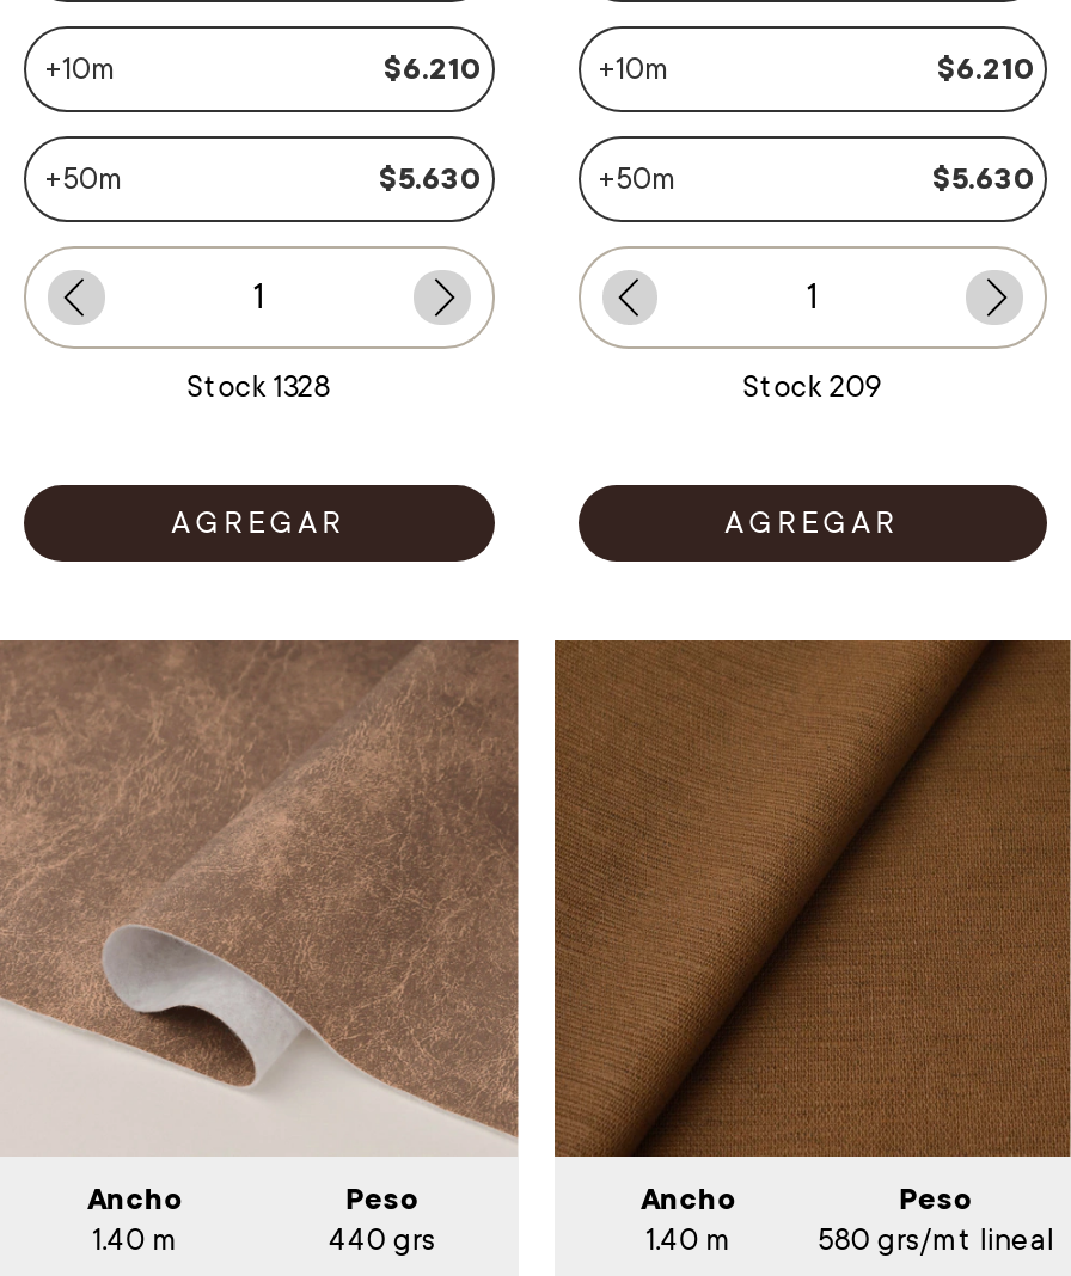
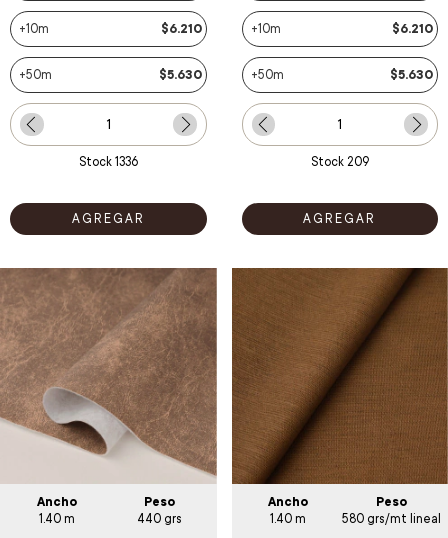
[187,370,330,403] Stock 1328 -> [79,155,138,169] Stock 1336

